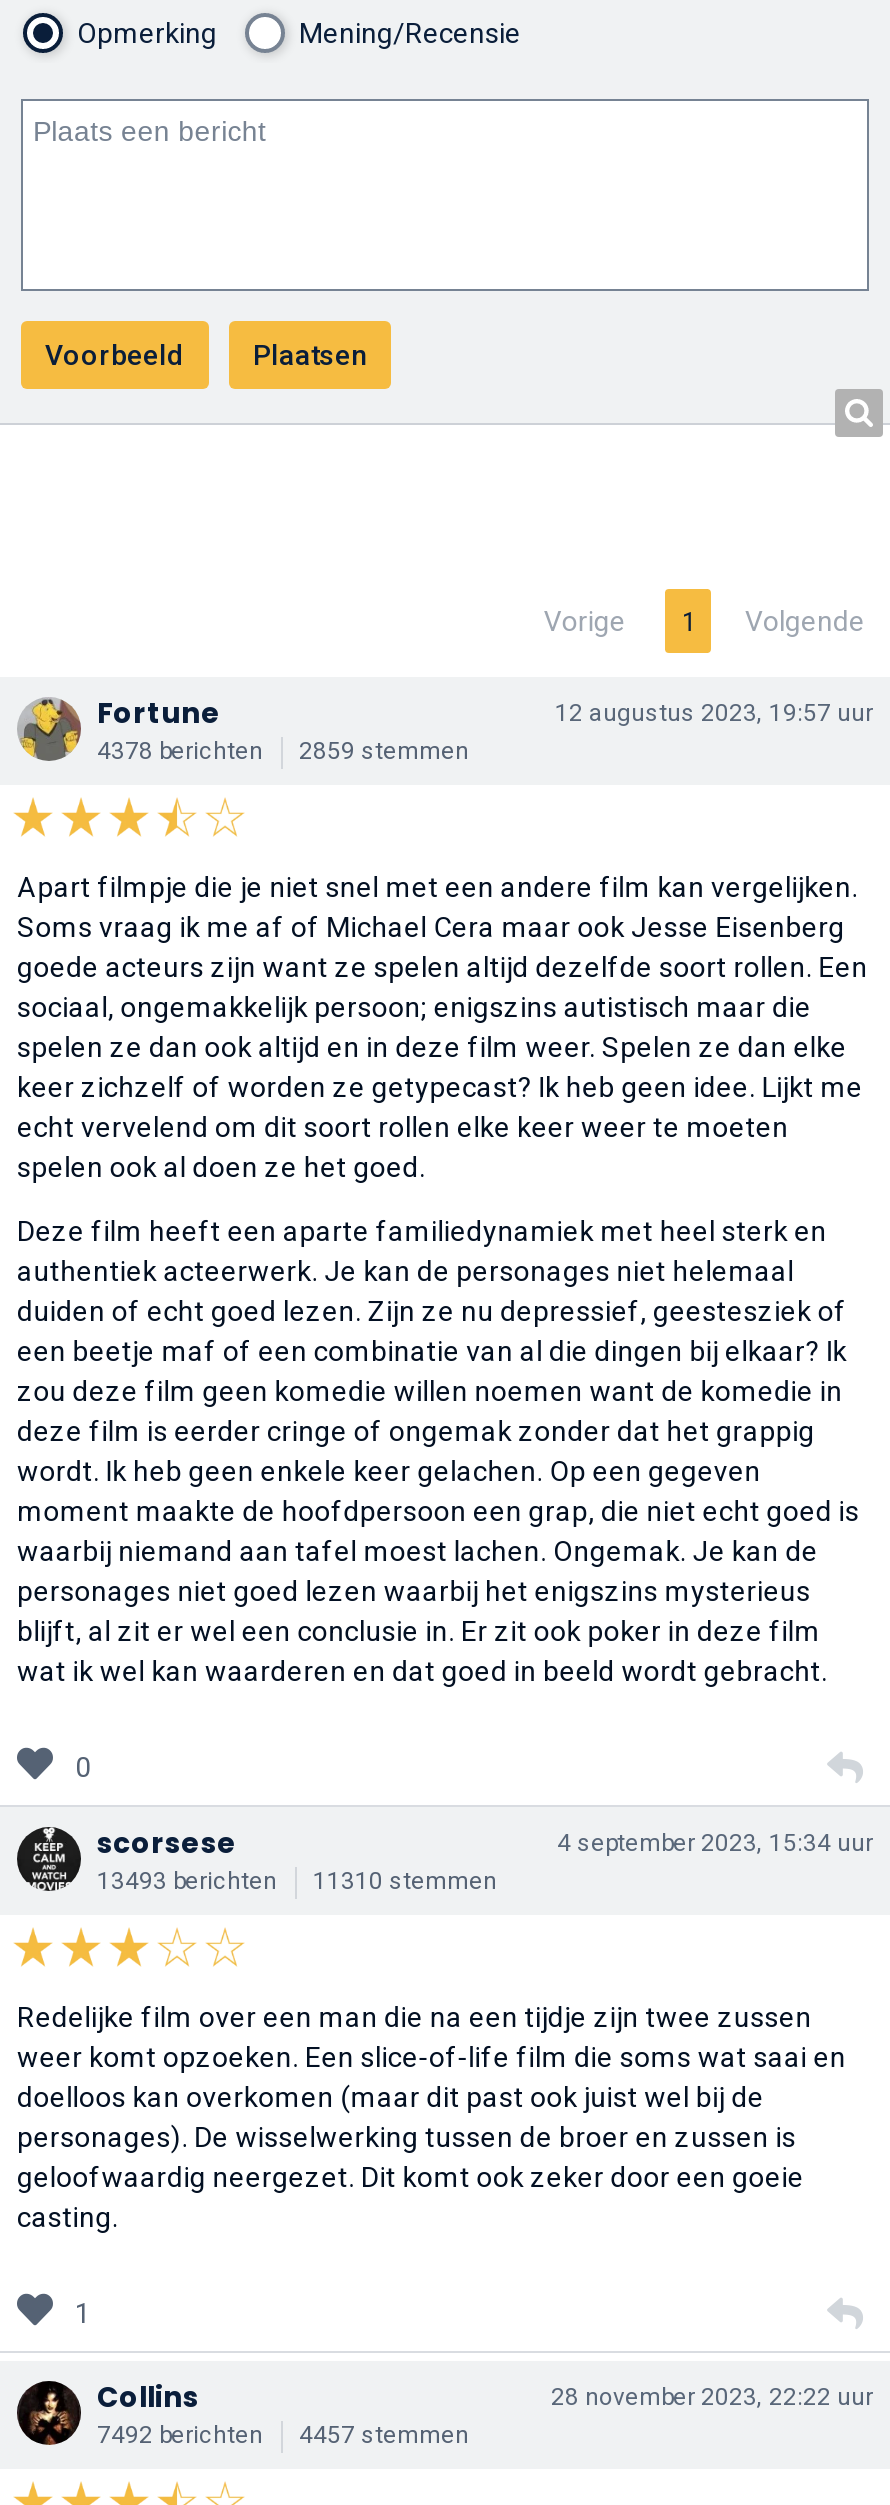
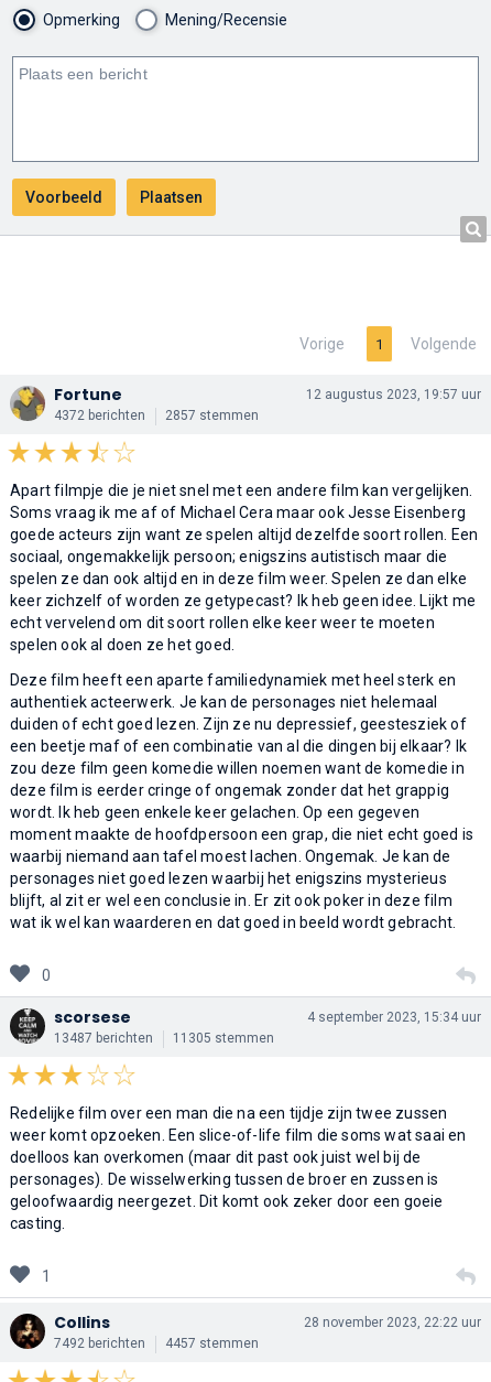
[97,737,263,765] 4378 berichten -> [54,408,145,423] 4372 berichten
[299,737,469,765] 2859 stemmen -> [165,408,259,423] 2857 stemmen
[97,1867,277,1895] 13493 berichten -> [54,1030,153,1046] 13487 berichten
[313,1867,497,1895] 11310 stemmen -> [173,1030,274,1046] 11305 stemmen

